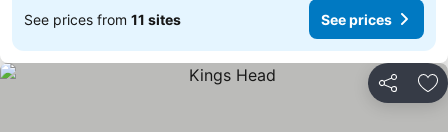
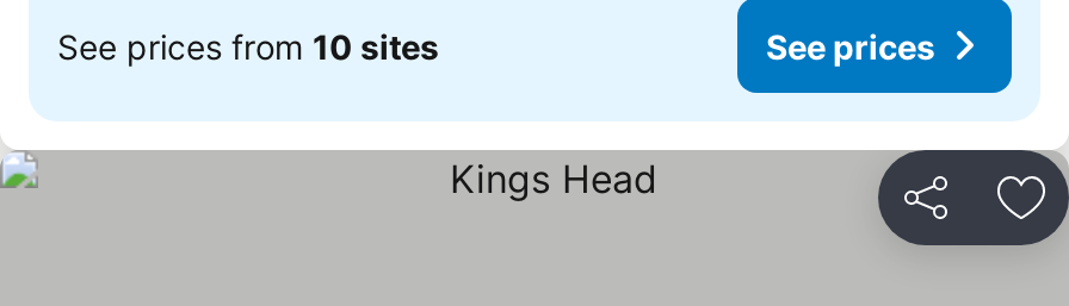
[24,10,181,27] See prices from 11 sites -> [57,25,439,65] See prices from 10 sites

